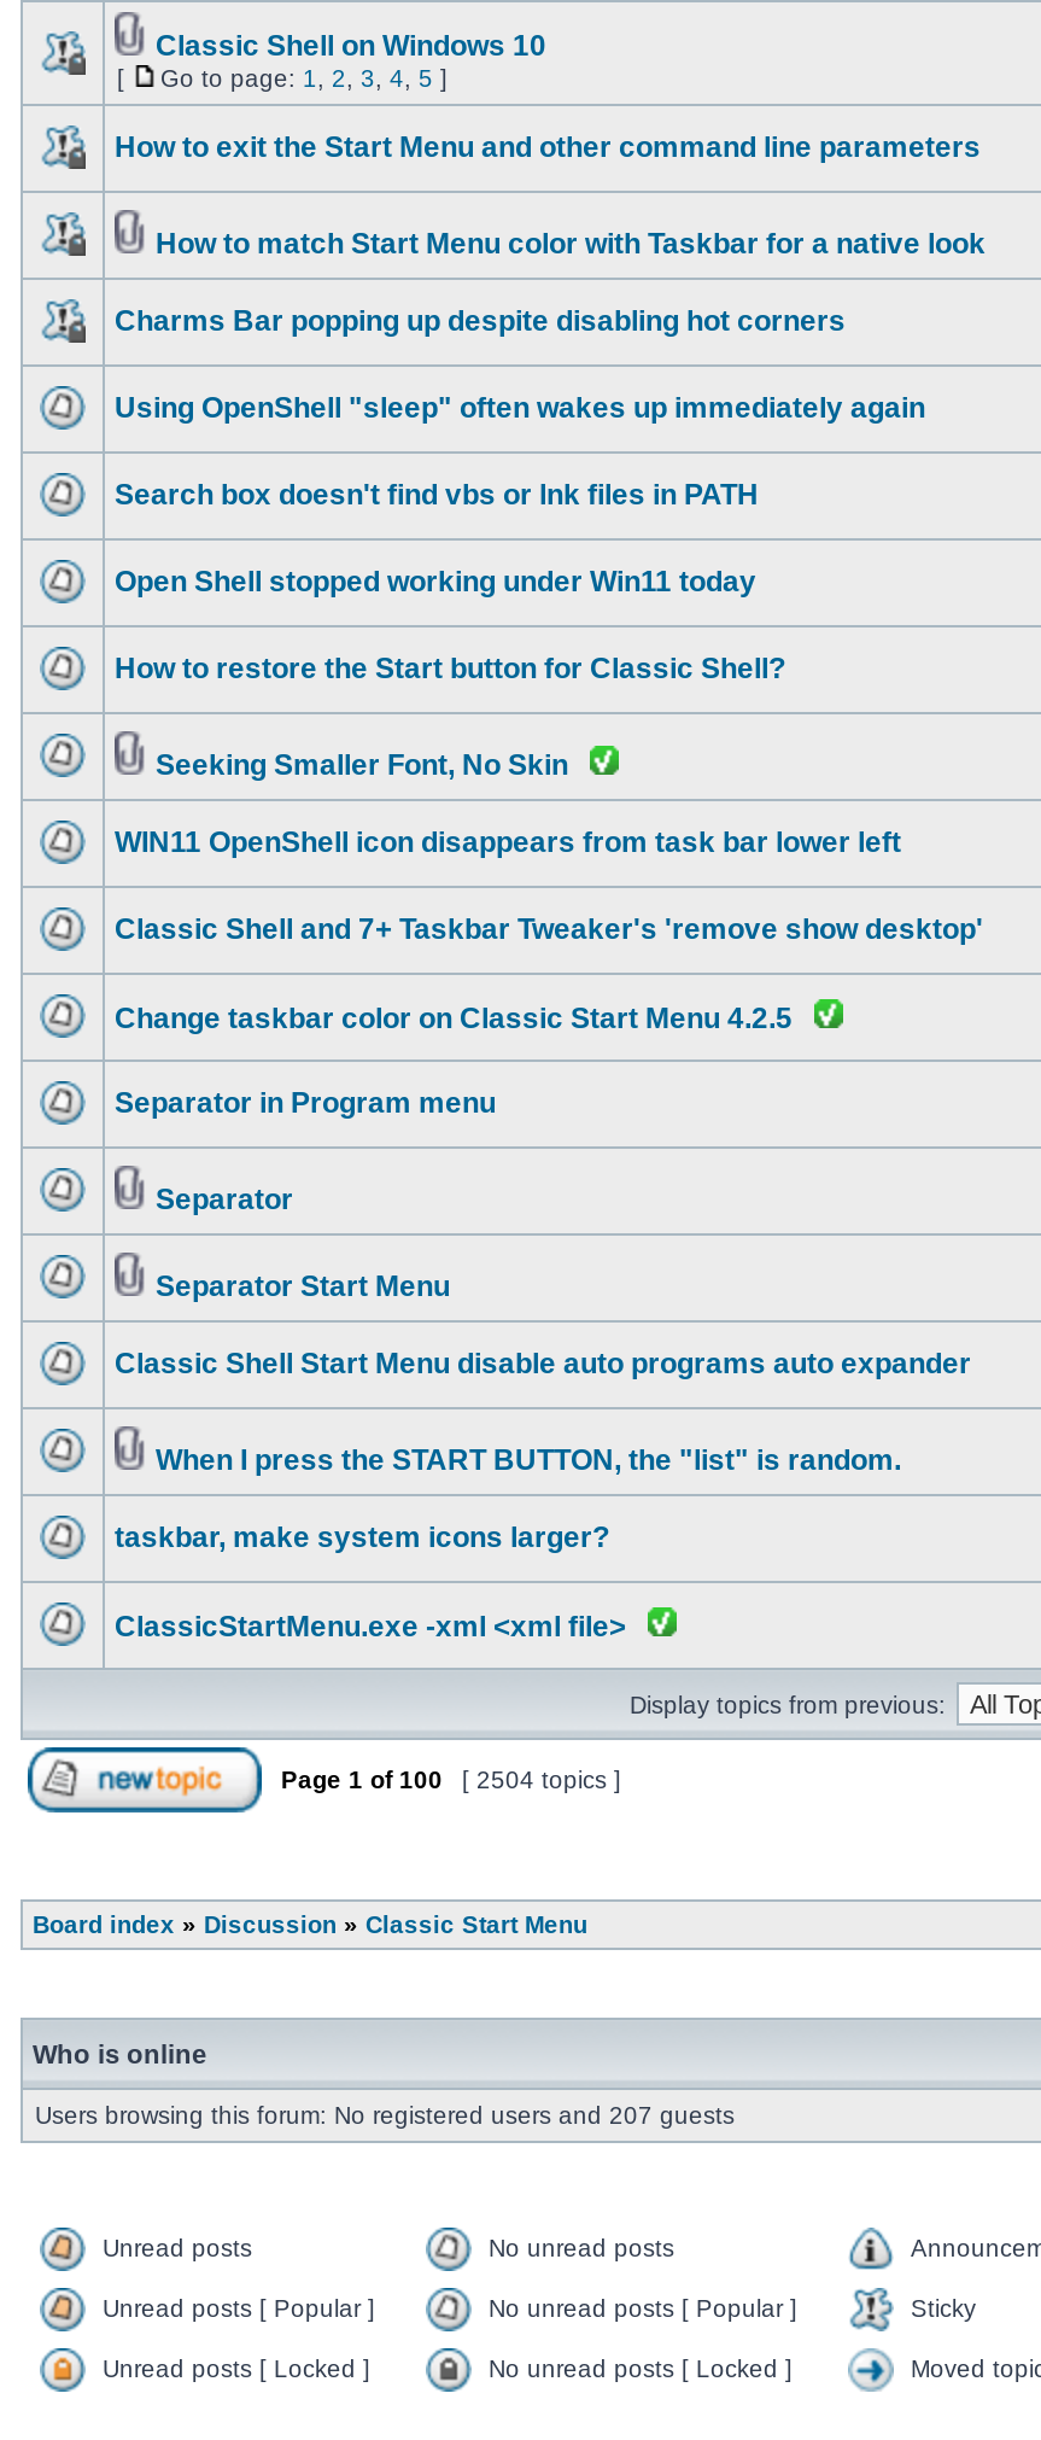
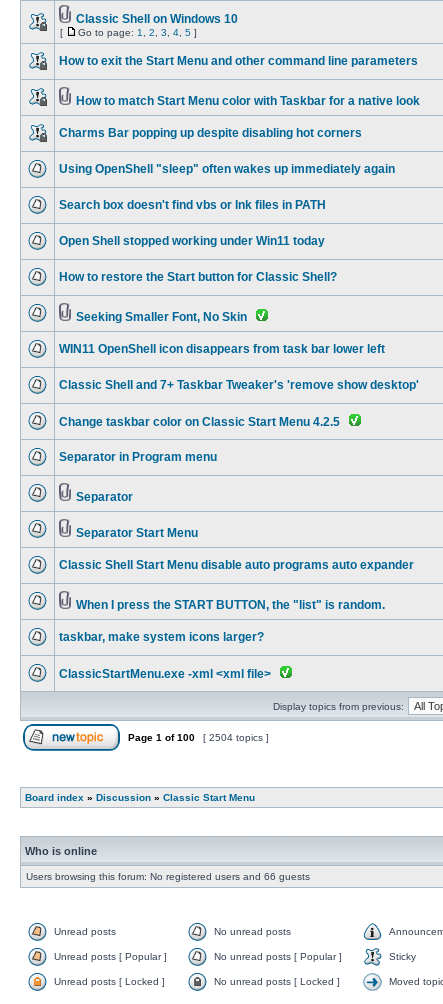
[35,2102,735,2129] Users browsing this forum: No registered users and 207 guests -> [26,871,310,882] Users browsing this forum: No registered users and 66 guests

